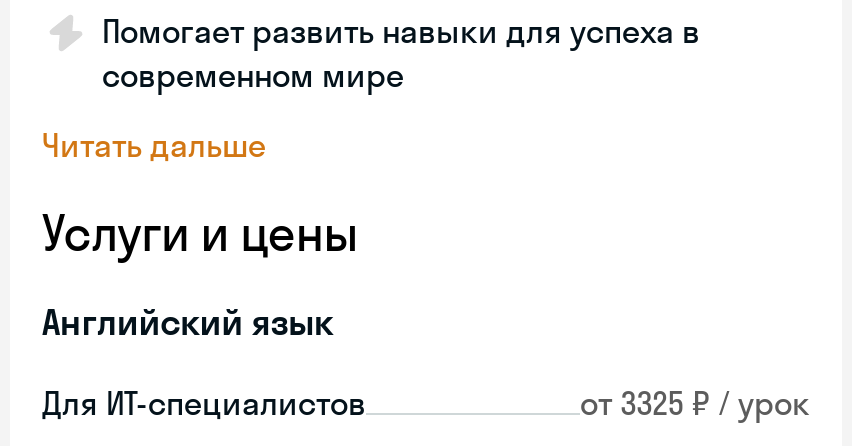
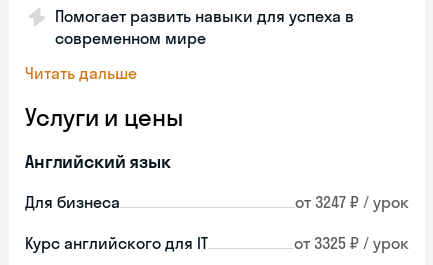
[42,383,366,423] Для ИТ-специалистов -> [25,192,409,253] Для бизнеса | от 3247 ₽ / урок | Курс английского для IT

